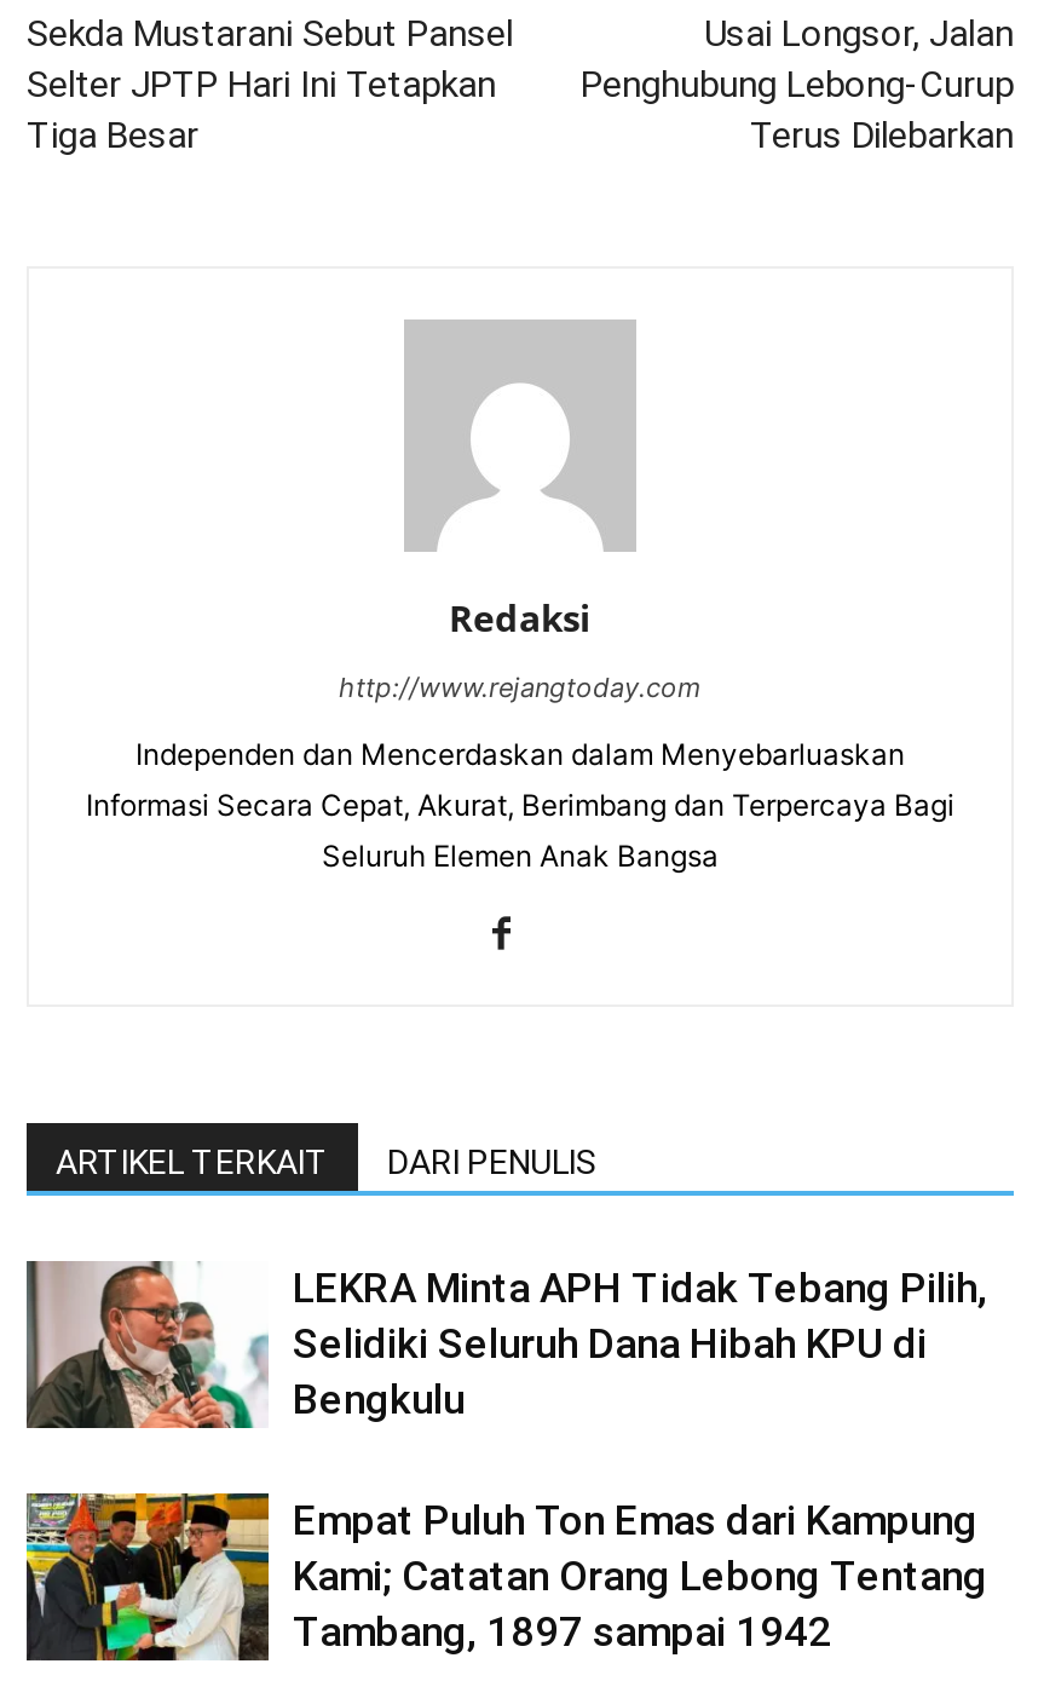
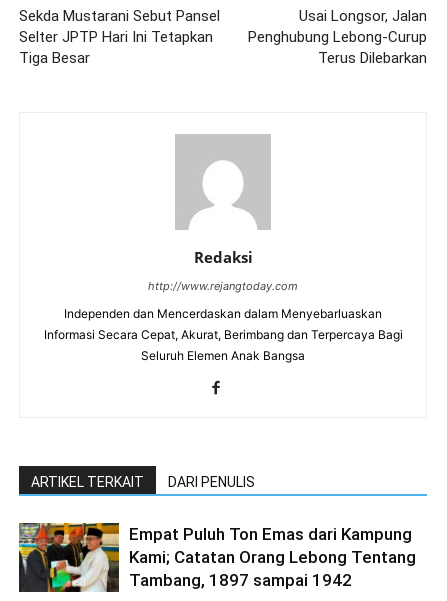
[24,1259,987,1430] [image] | LEKRA Minta APH Tidak Tebang Pilih, | Selidiki Seluruh Dana Hibah KPU di | Bengkulu -> none

